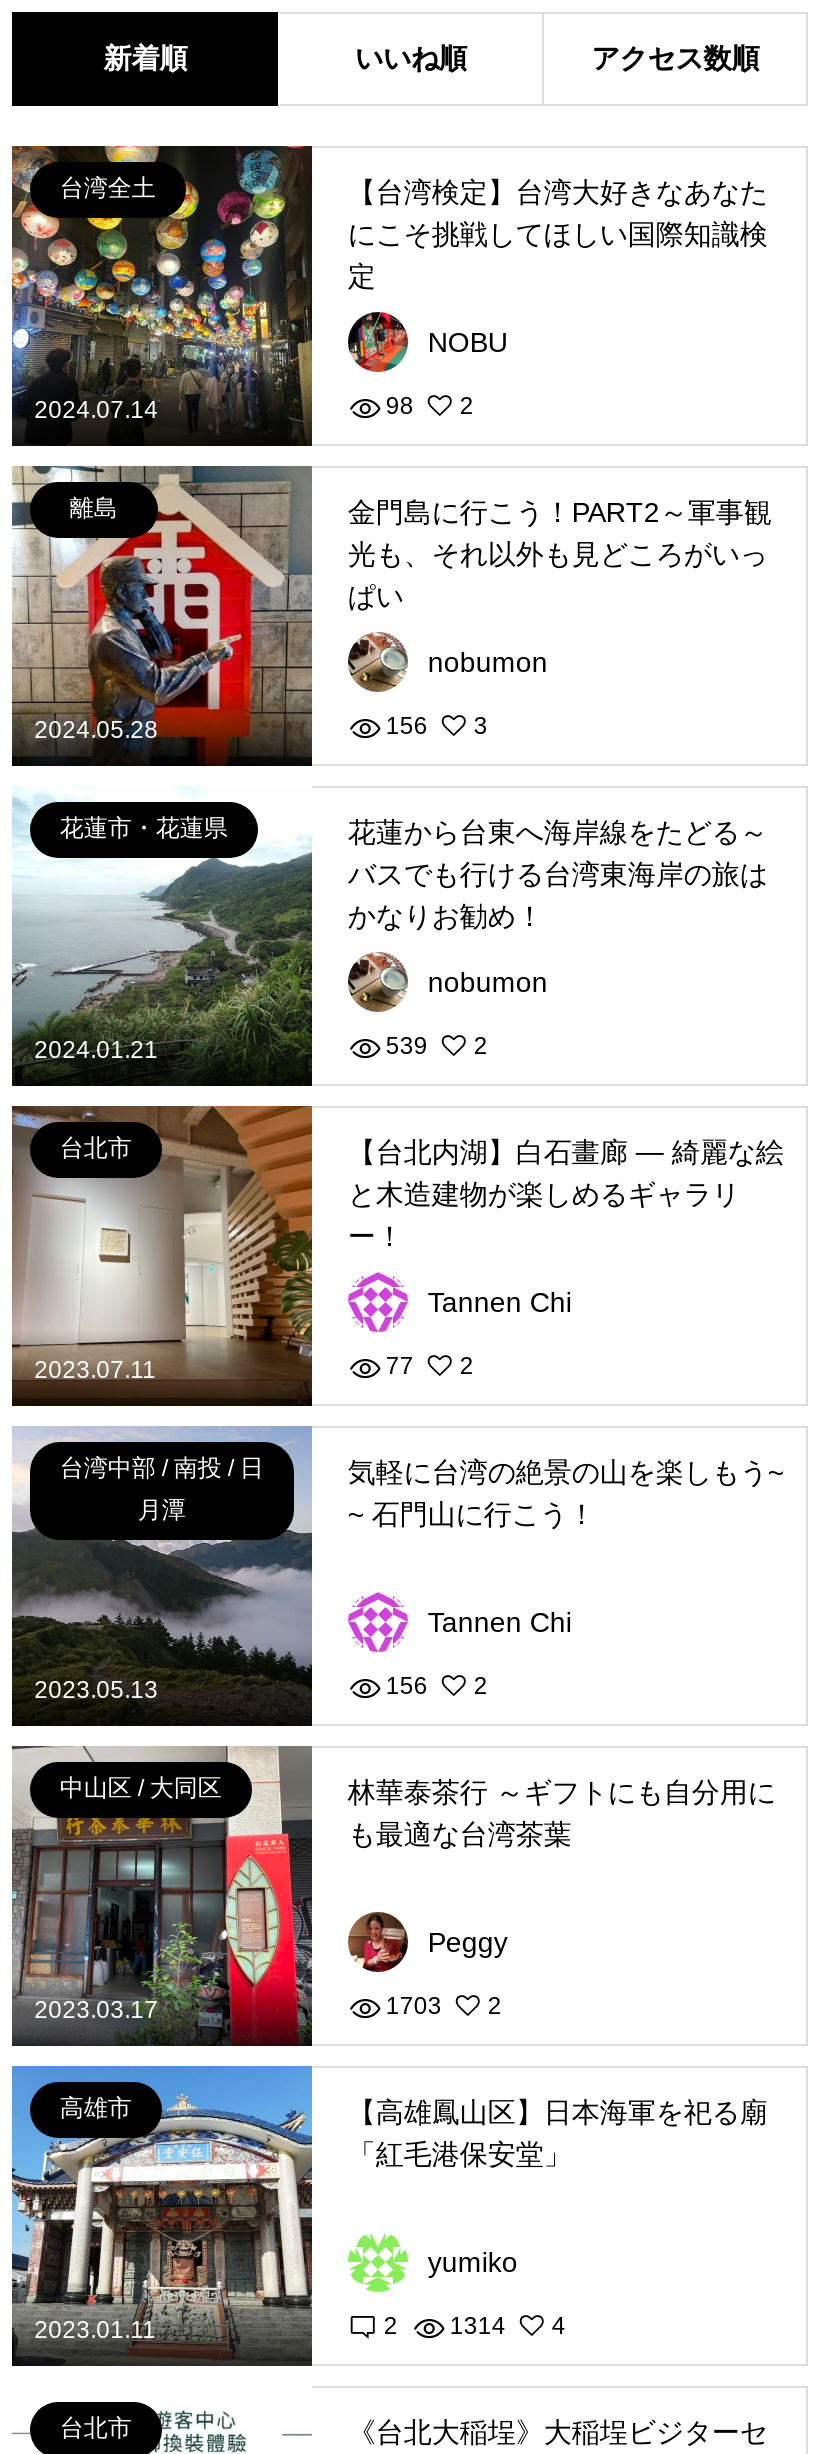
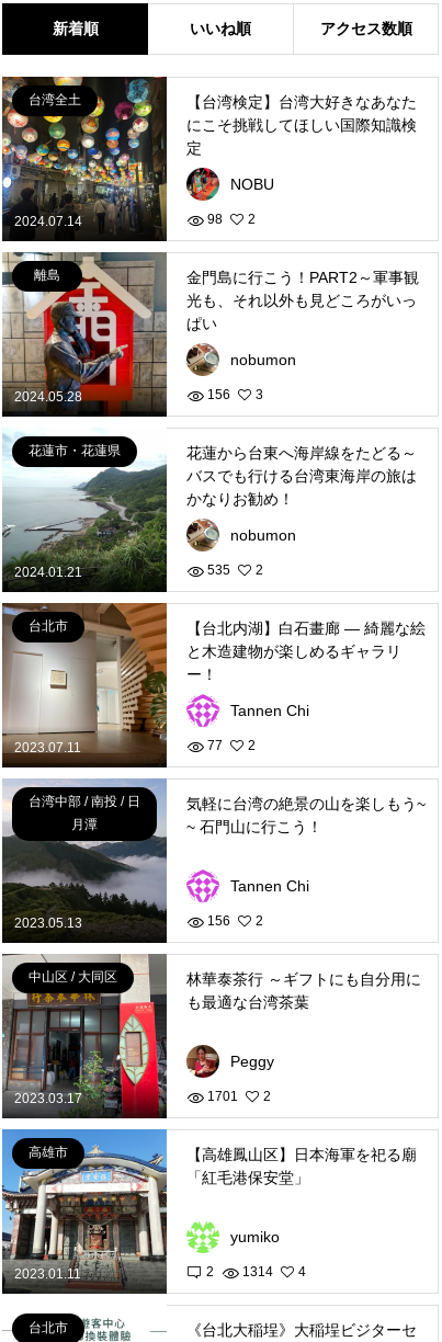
[386,1032,488,1060] 539 2 -> [207,562,263,578] 535 2
[386,1992,502,2020] 1703 2 -> [207,1089,271,1104] 1701 2

